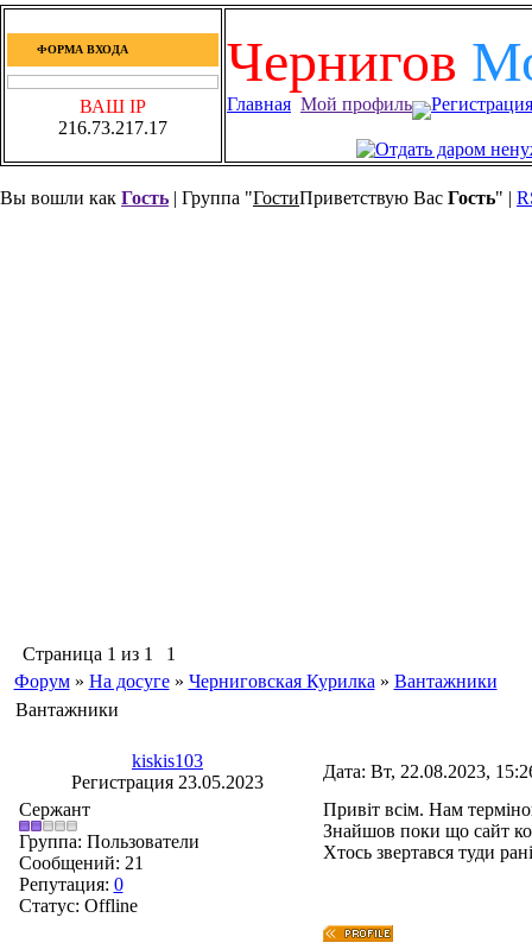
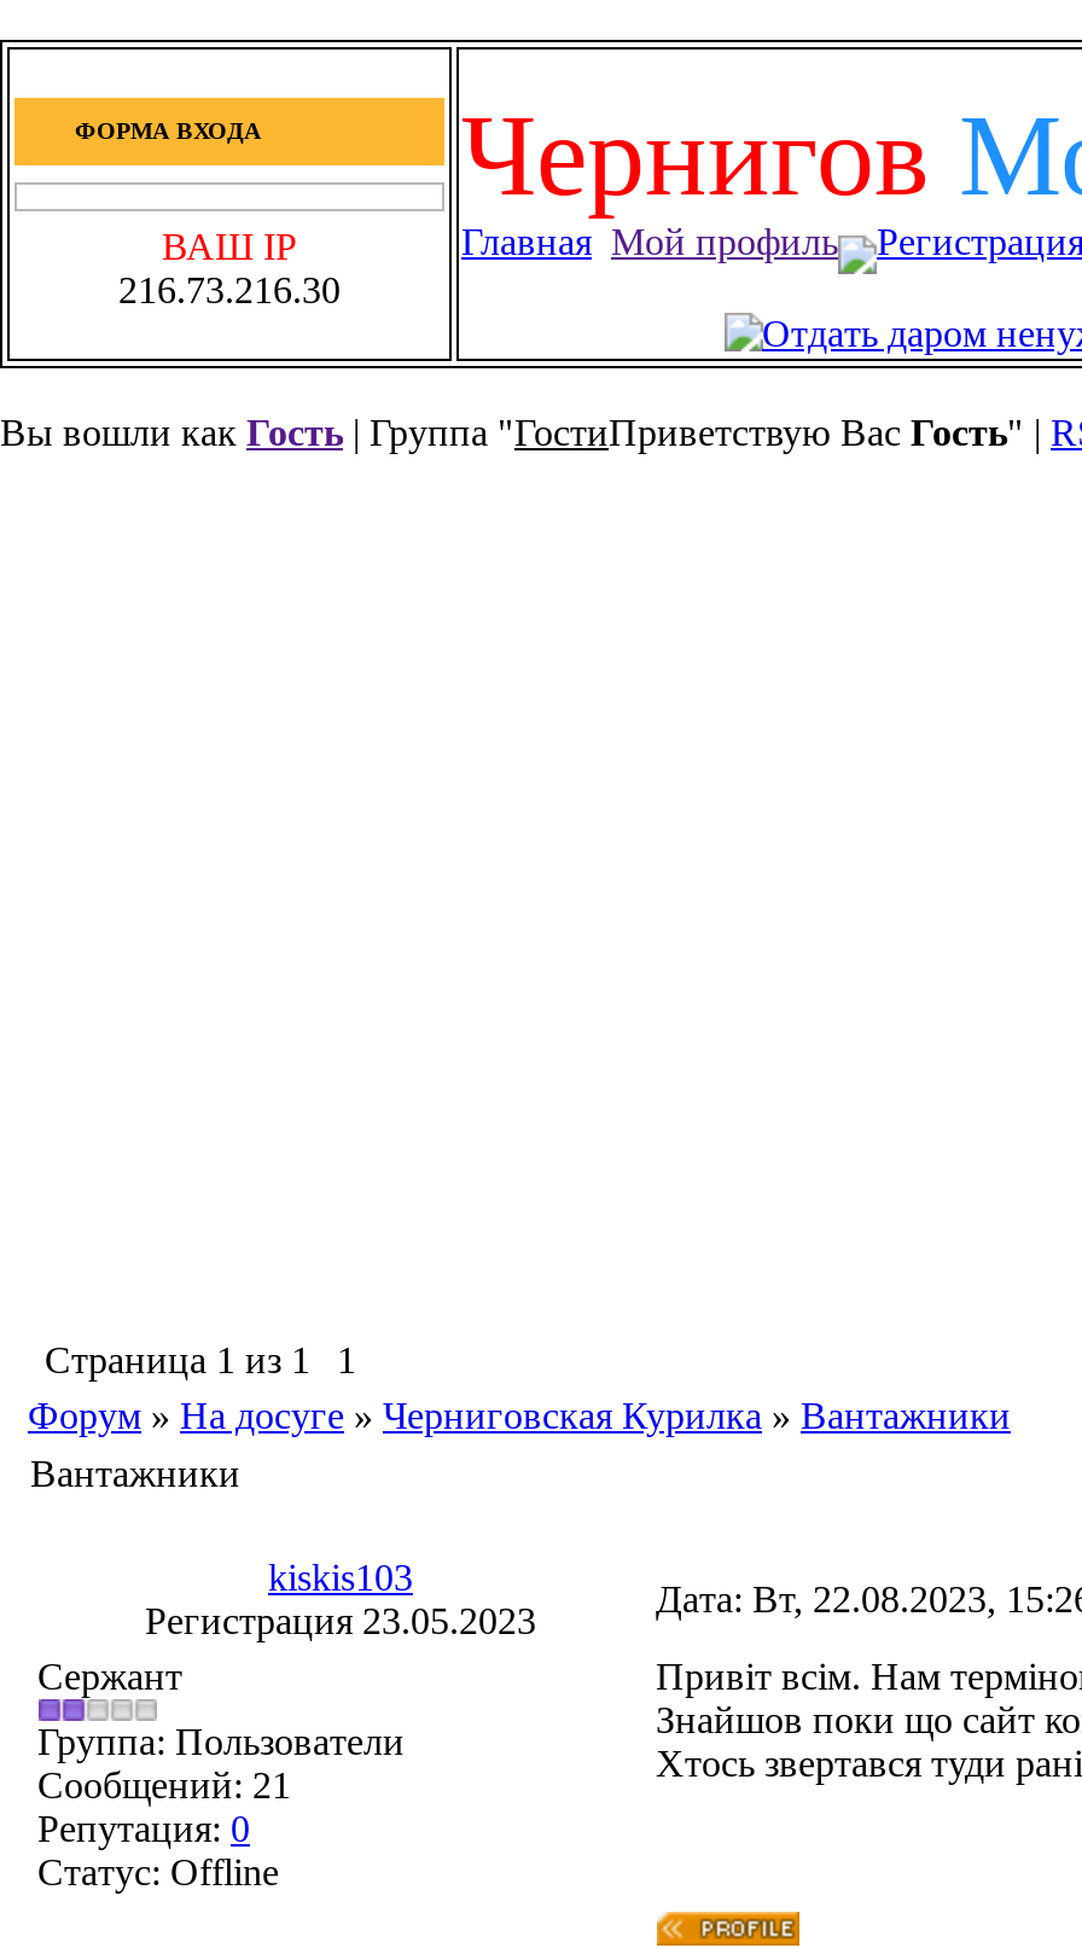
[58,118,167,138] 216.73.217.17 -> [118,269,341,310] 216.73.216.30

